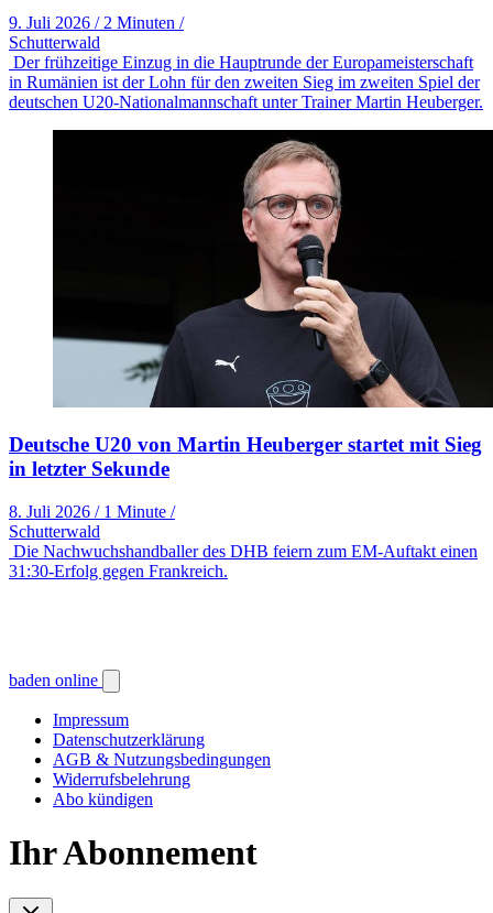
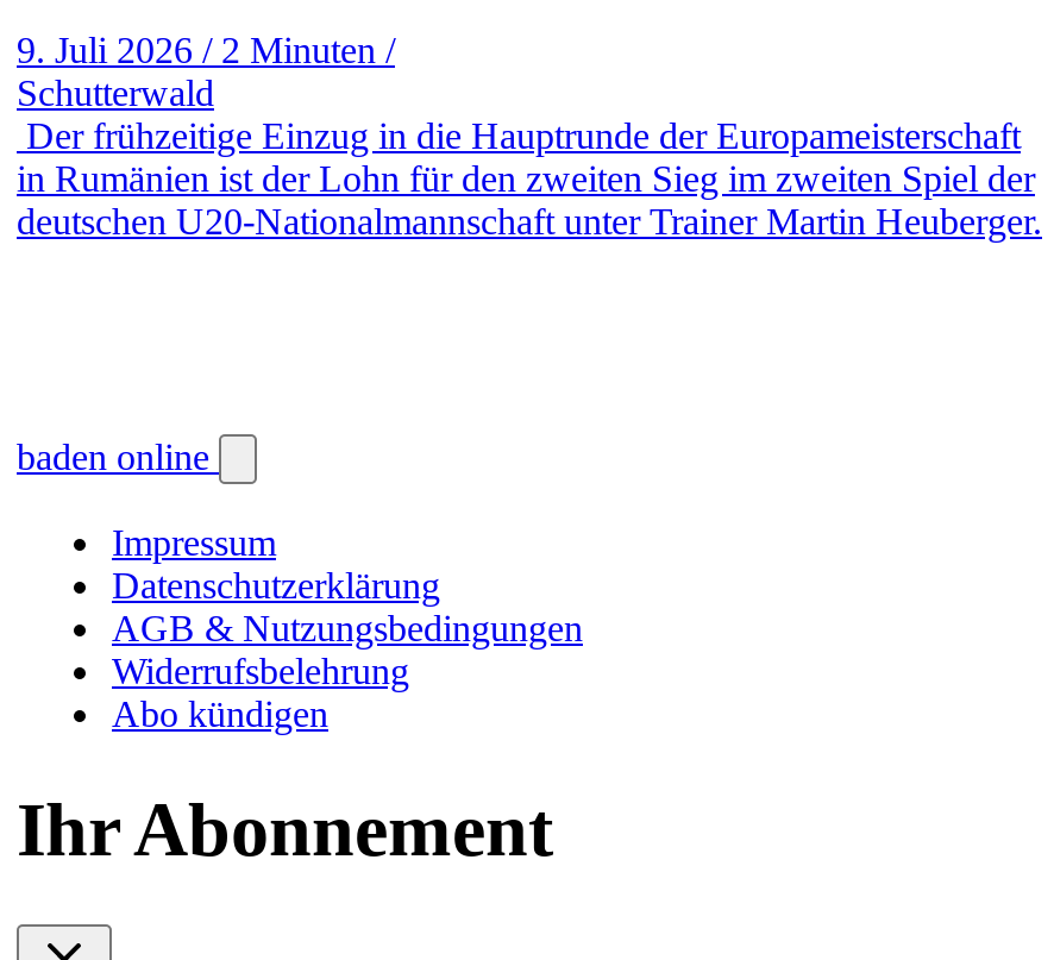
[9,129,490,580] [image] | Deutsche U20 von Martin Heuberger startet mit Sieg | in letzter Sekunde | 8. Juli 2026 / 1 Minute / | Schutterwald | Die Nachwuchshandballer des DHB feiern zum EM-Auftakt einen | 31:30-Erfolg gegen Frankreich. -> none

